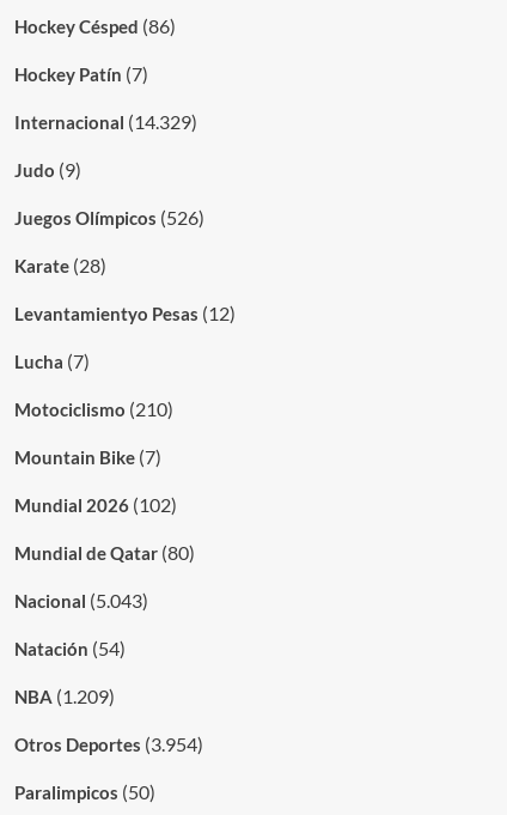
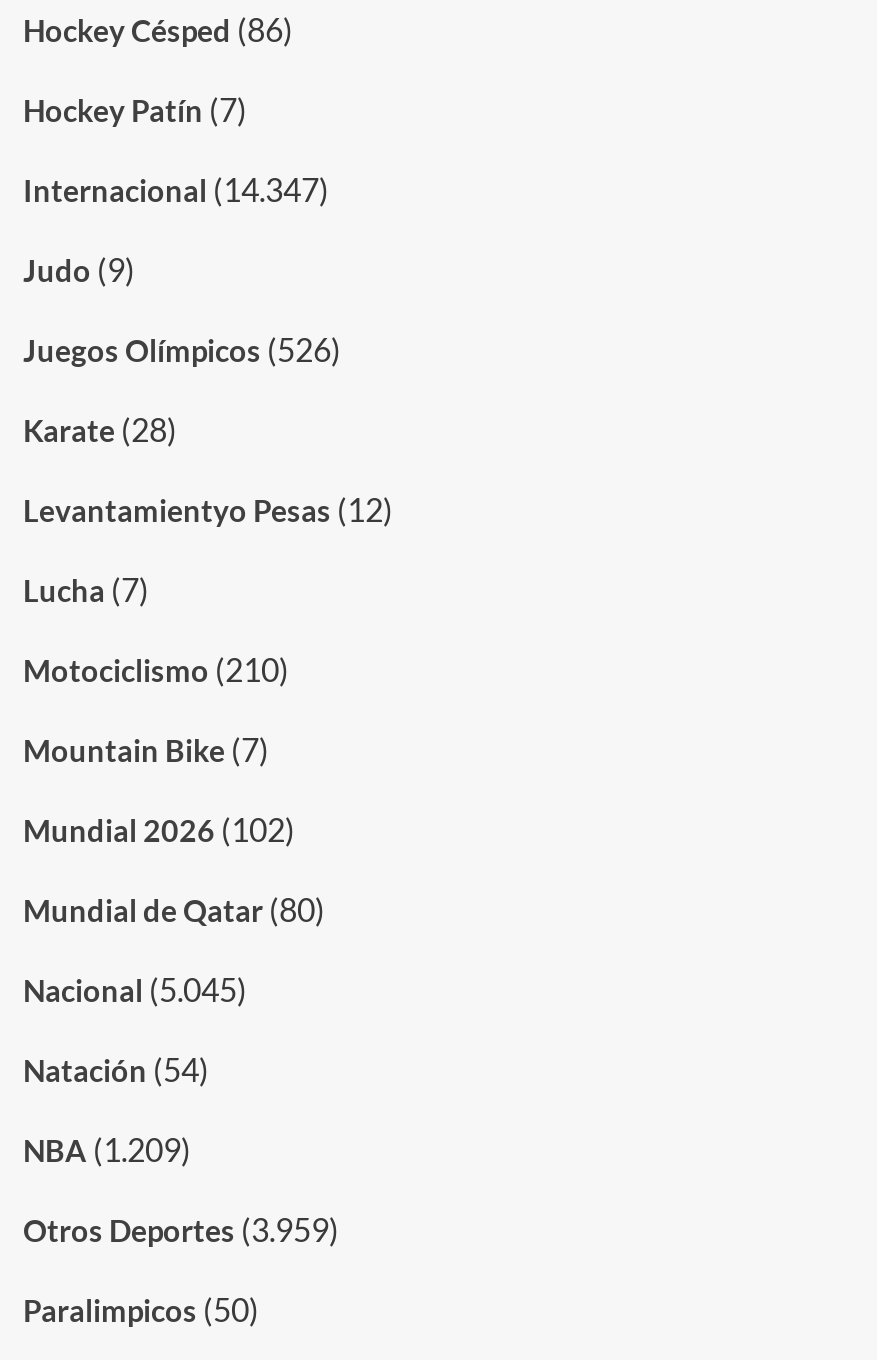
[14,110,197,133] Internacional (14.329) -> [23,170,329,208] Internacional (14.347)
[14,589,148,612] Nacional (5.043) -> [23,970,247,1008] Nacional (5.045)
[14,732,203,755] Otros Deportes (3.954) -> [23,1210,339,1248] Otros Deportes (3.959)

